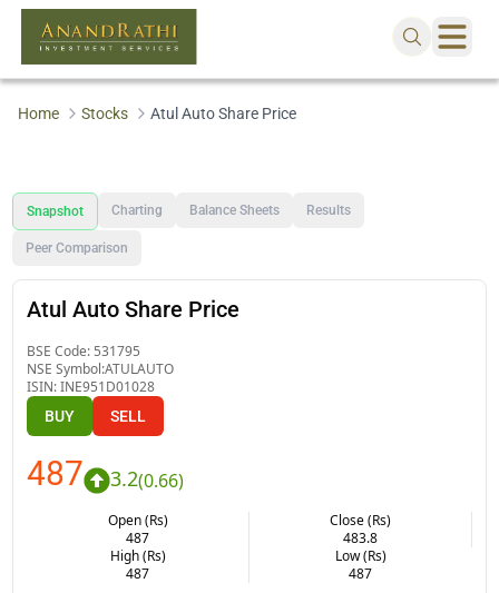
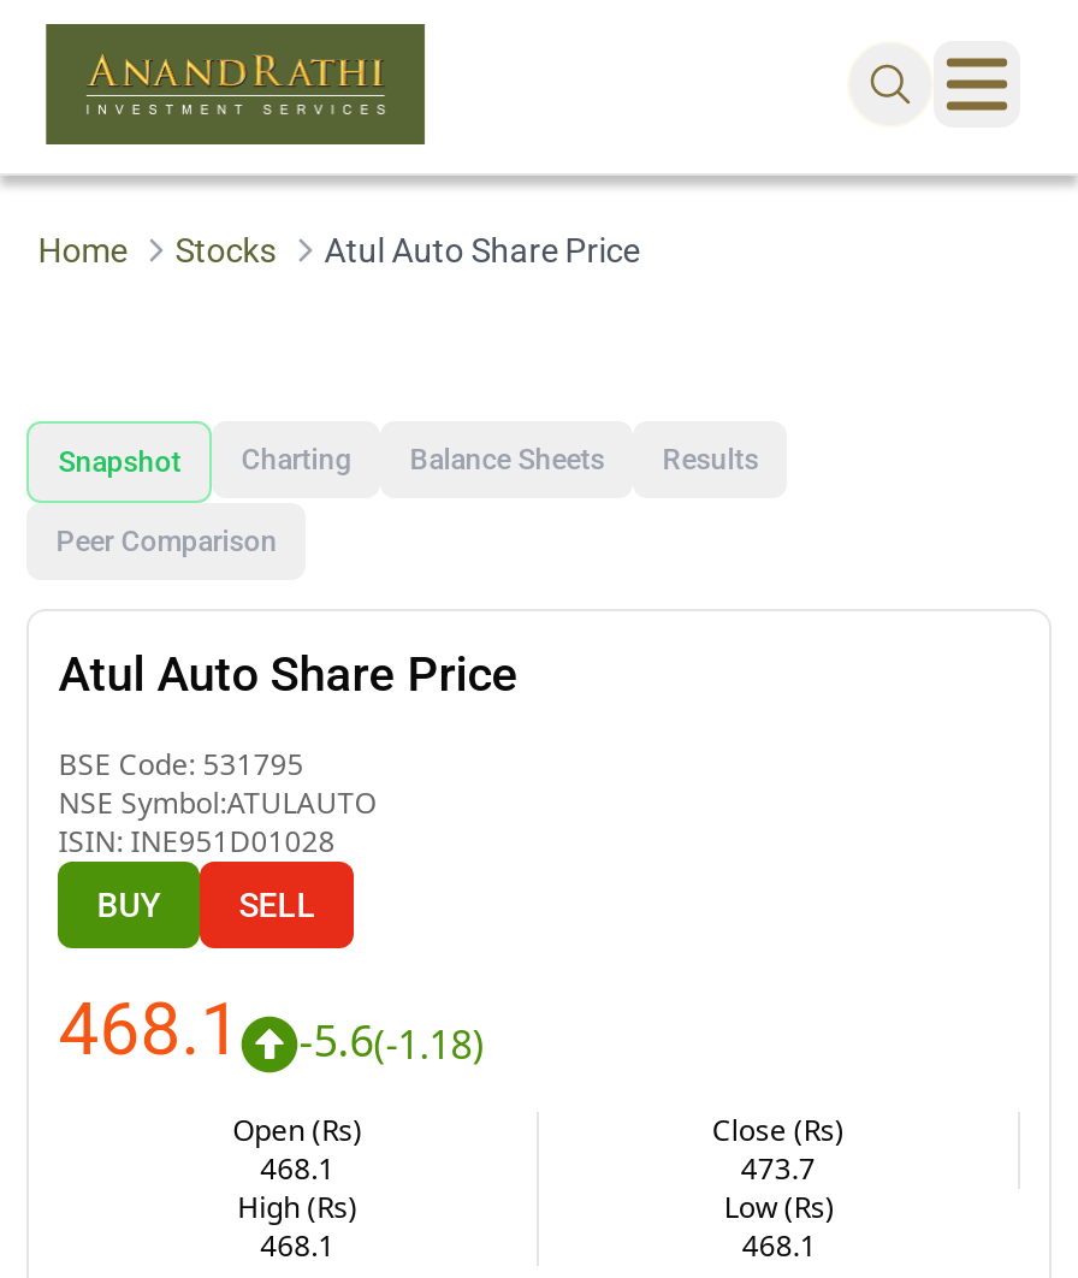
[27,454,84,493] 487 -> [58,986,241,1071] 468.1
[110,465,184,493] 3.2(0.66) -> [299,1010,484,1071] -5.6(-1.18)
[126,528,149,547] 487 -> [260,1148,335,1188] 468.1
[343,528,377,547] 483.8 -> [741,1148,815,1188] 473.7
[126,564,149,583] 487 -> [260,1225,335,1265] 468.1
[349,564,372,583] 487 -> [742,1225,817,1265] 468.1

